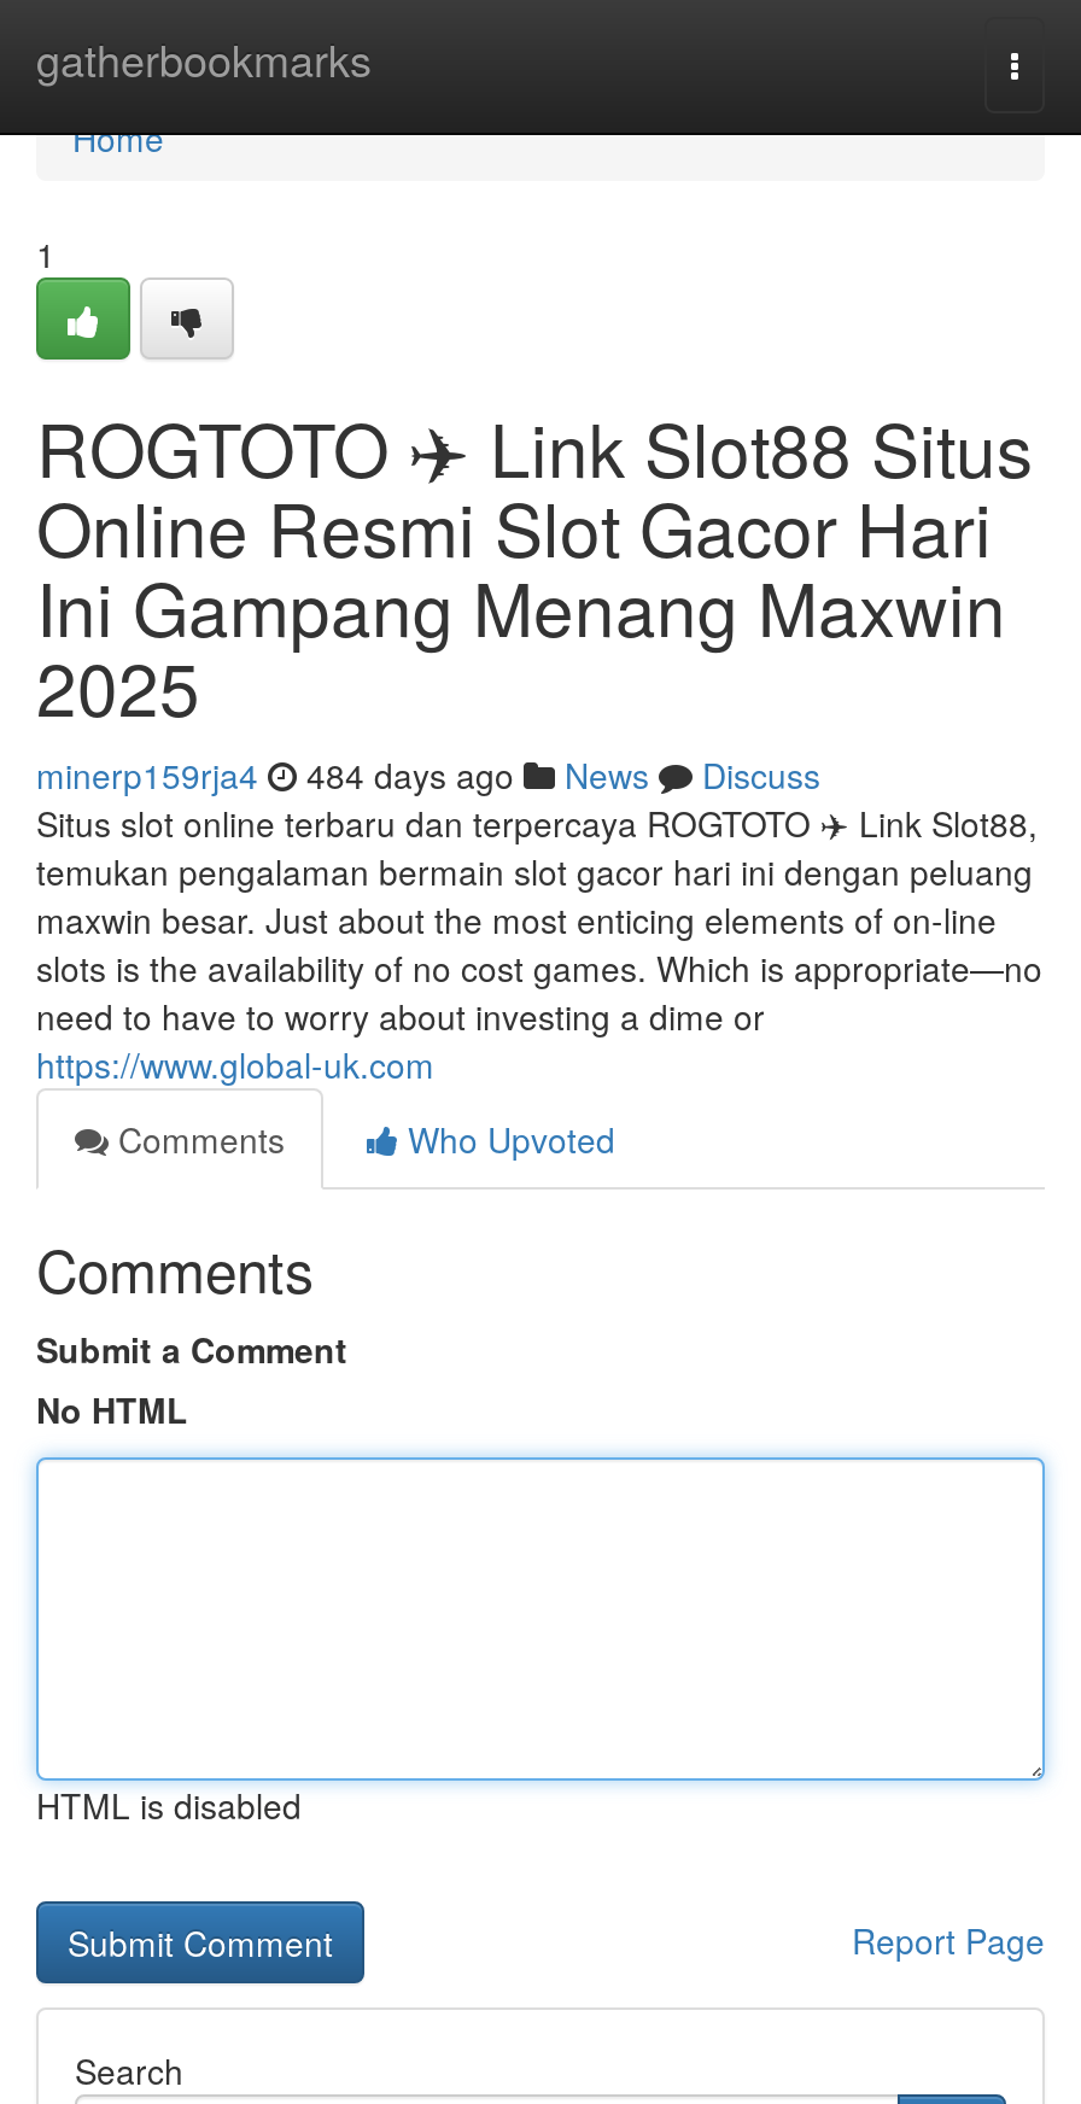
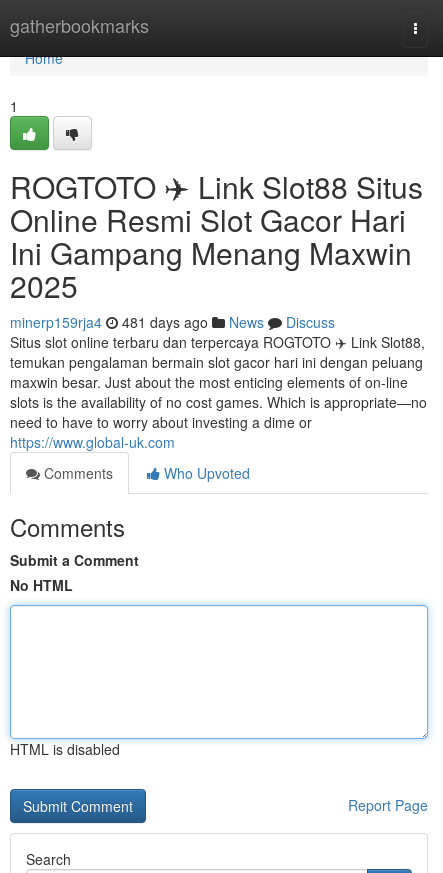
[36,750,820,799] minerp159rja4 484 days ago News Discuss -> [10,312,335,332] minerp159rja4 481 days ago News Discuss

